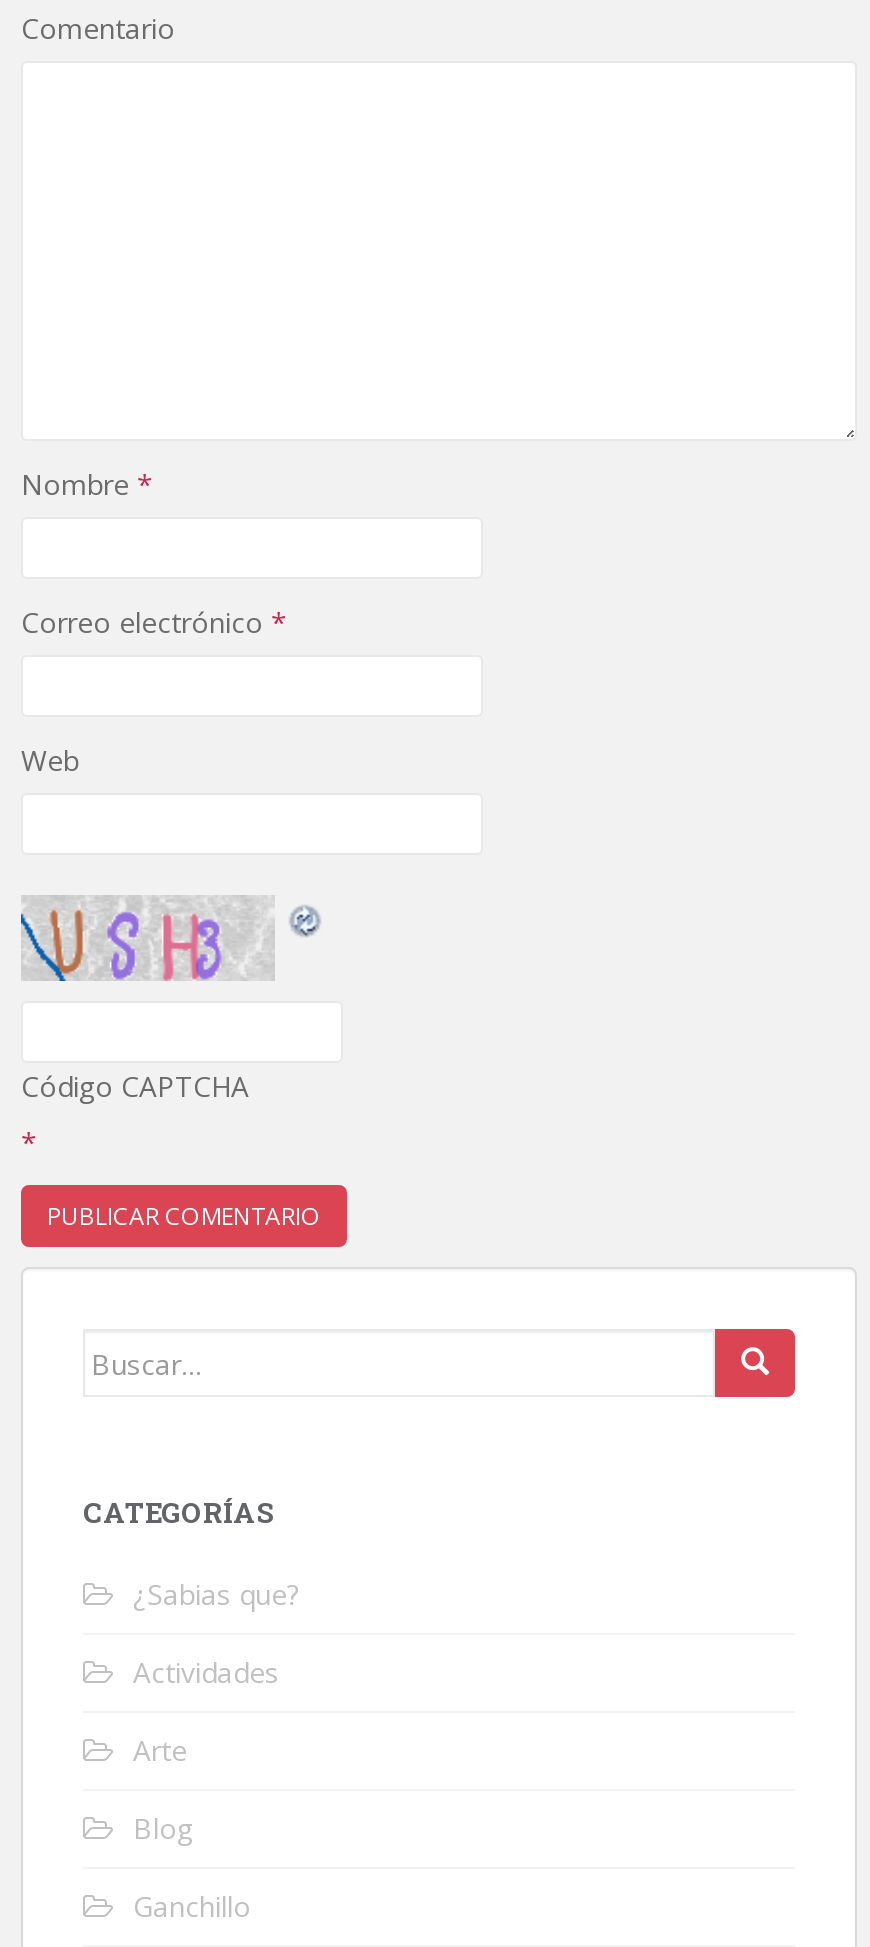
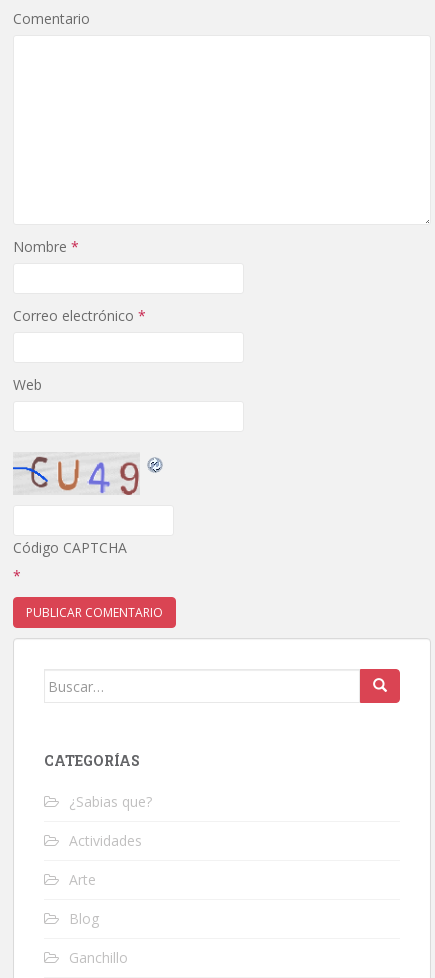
[19,897,271,983] [image] -> [12,454,139,496] [image]

